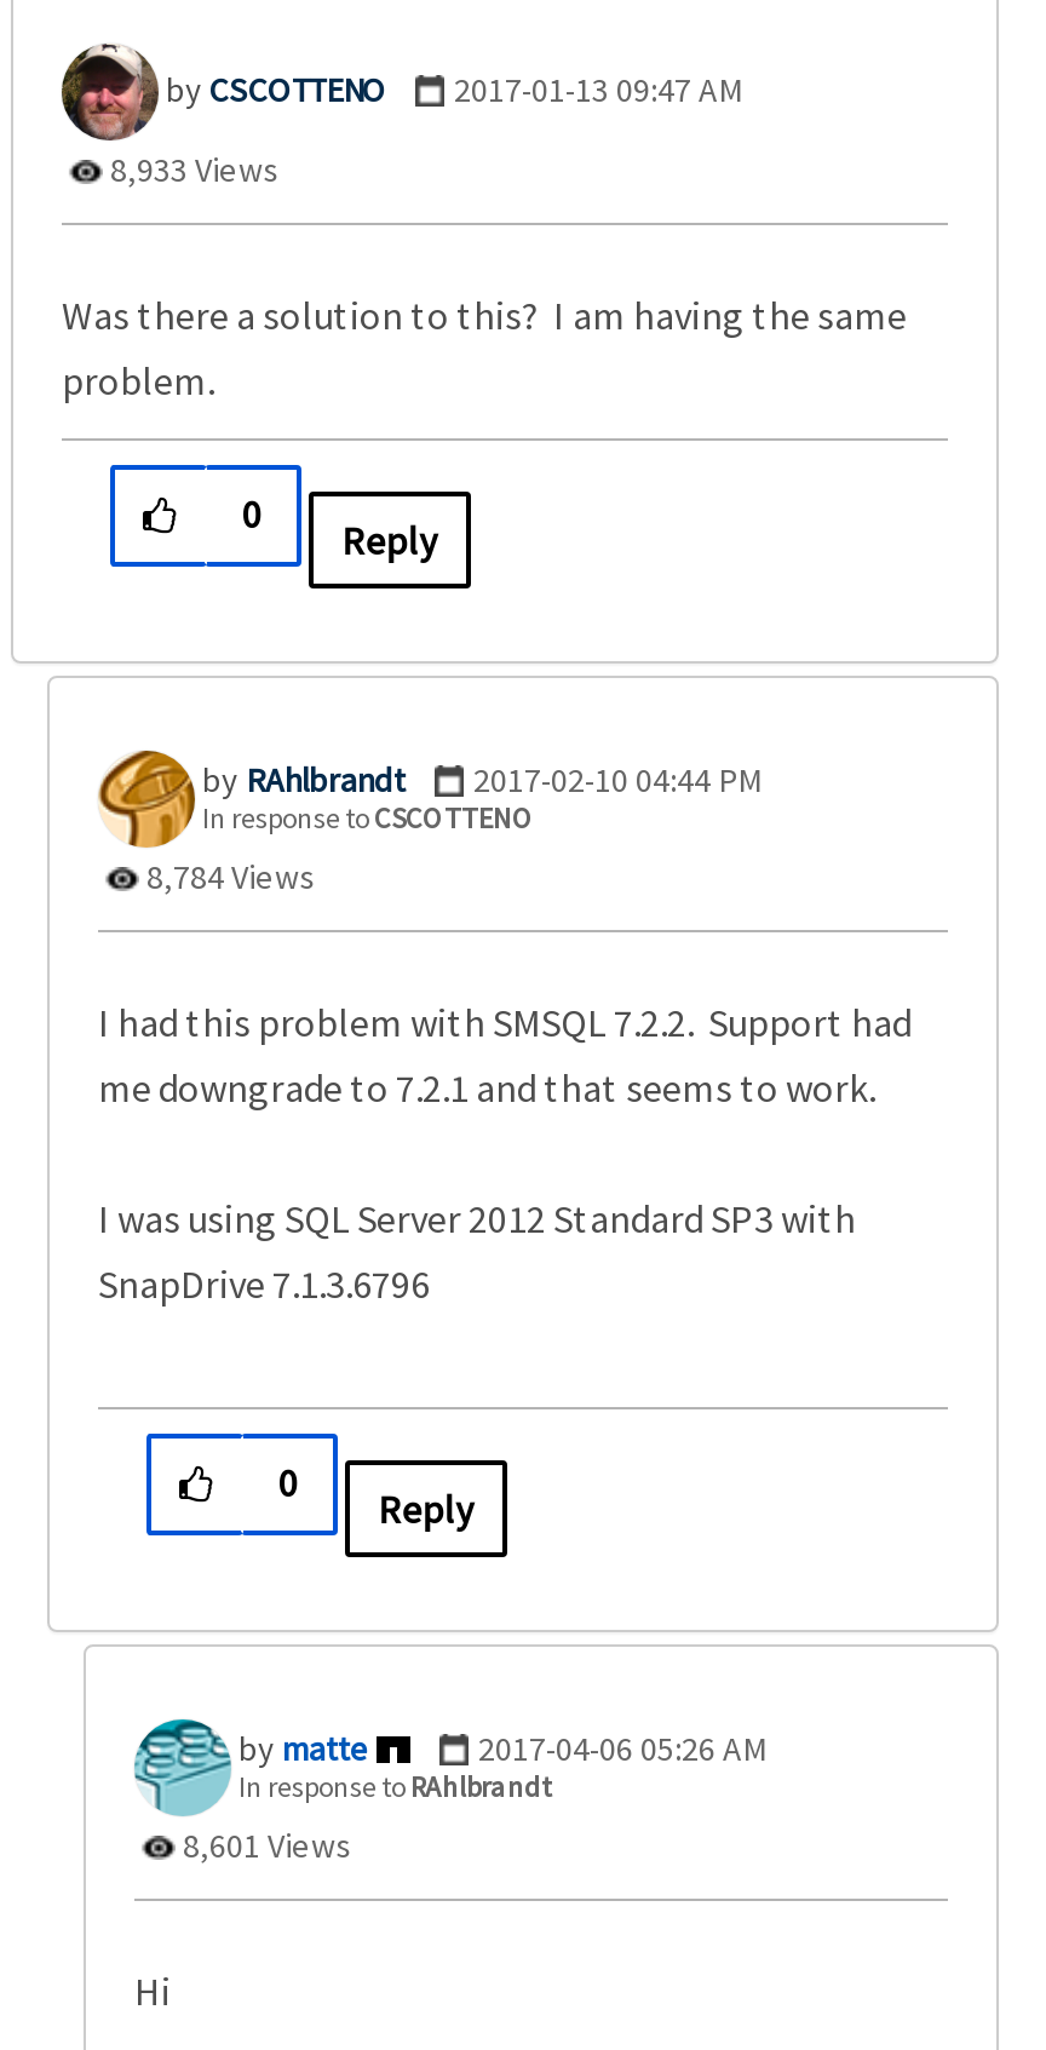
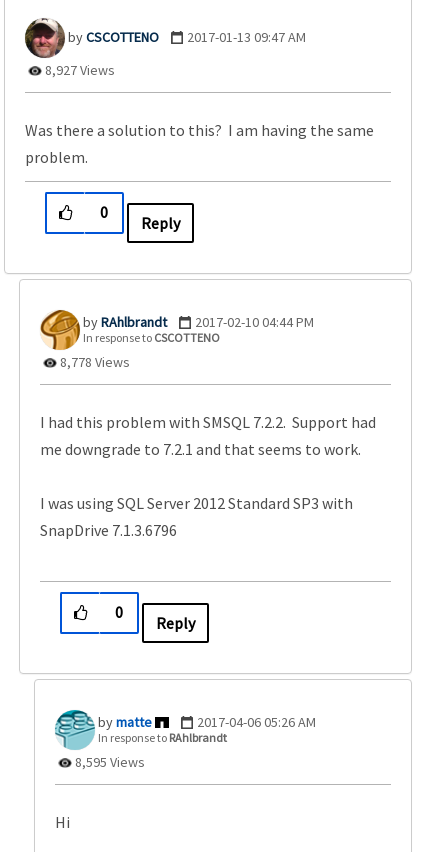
[103,149,280,192] 8,933 Views -> [42,61,115,79] 8,927 Views
[139,856,316,899] 8,784 Views -> [57,353,130,371] 8,778 Views
[176,1825,352,1868] 8,601 Views -> [72,753,145,771] 8,595 Views

